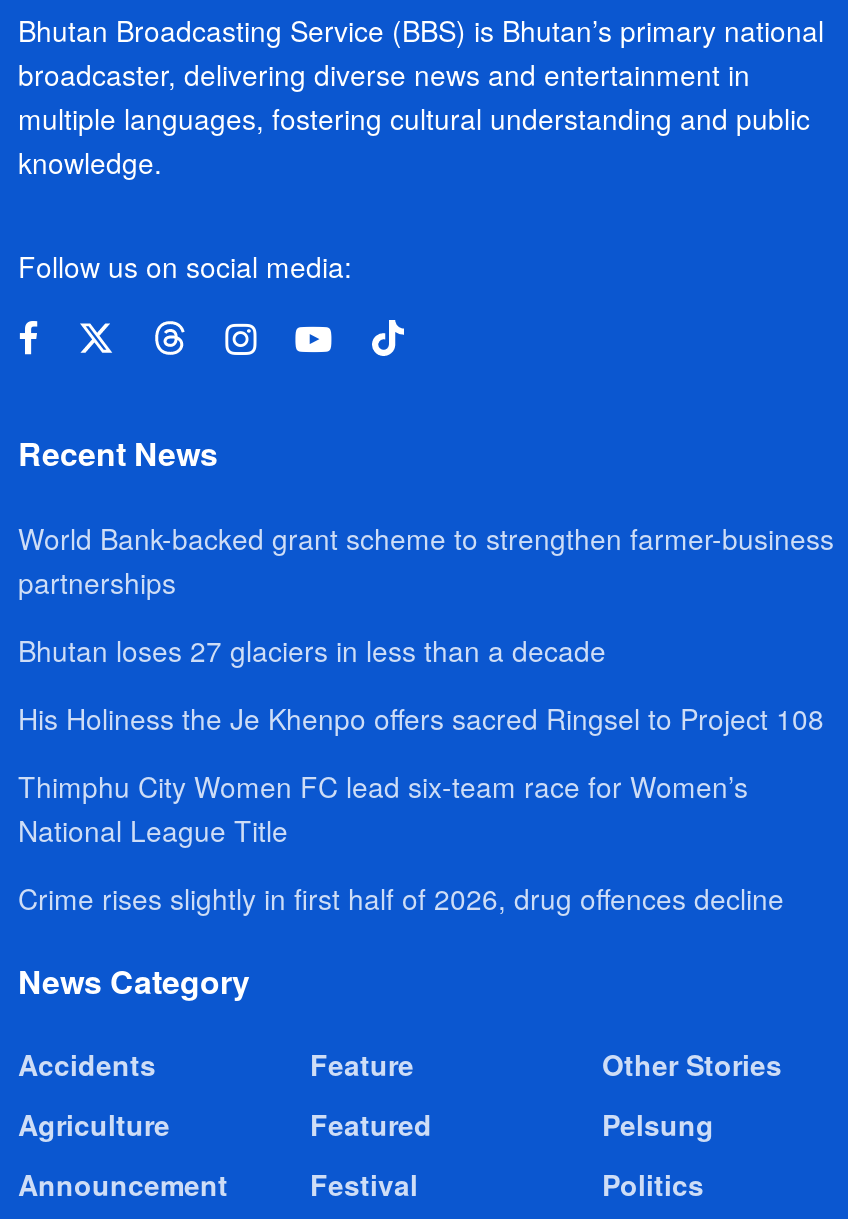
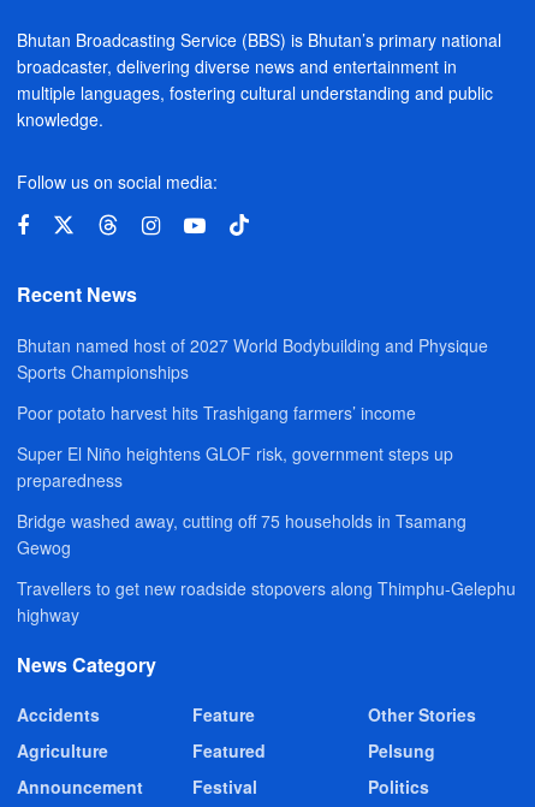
[18,519,834,603] World Bank-backed grant scheme to strengthen farmer-business | partnerships -> [17,333,488,384] Bhutan named host of 2027 World Bodybuilding and Physique | Sports Championships
[18,631,606,671] Bhutan loses 27 glaciers in less than a decade -> [17,400,416,425] Poor potato harvest hits Trashigang farmers’ income
[18,699,824,739] His Holiness the Je Khenpo offers sacred Ringsel to Project 108 -> [17,441,453,492] Super El Niño heightens GLOF risk, government steps up | preparedness
[18,767,748,851] Thimphu City Women FC lead six-team race for Women’s | National League Title -> [17,509,466,559] Bridge washed away, cutting off 75 households in Tsamang | Gewog
[18,879,784,919] Crime rises slightly in first half of 2026, drug offences decline -> [17,576,516,627] Travellers to get new roadside stopovers along Thimphu-Gelephu | highway

